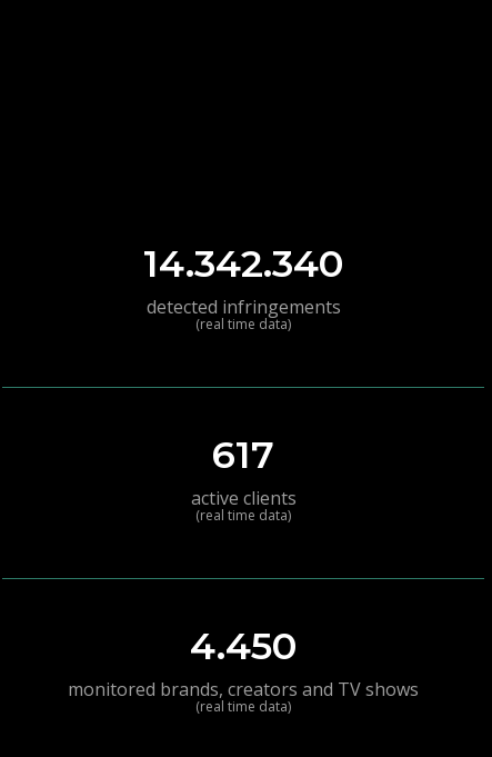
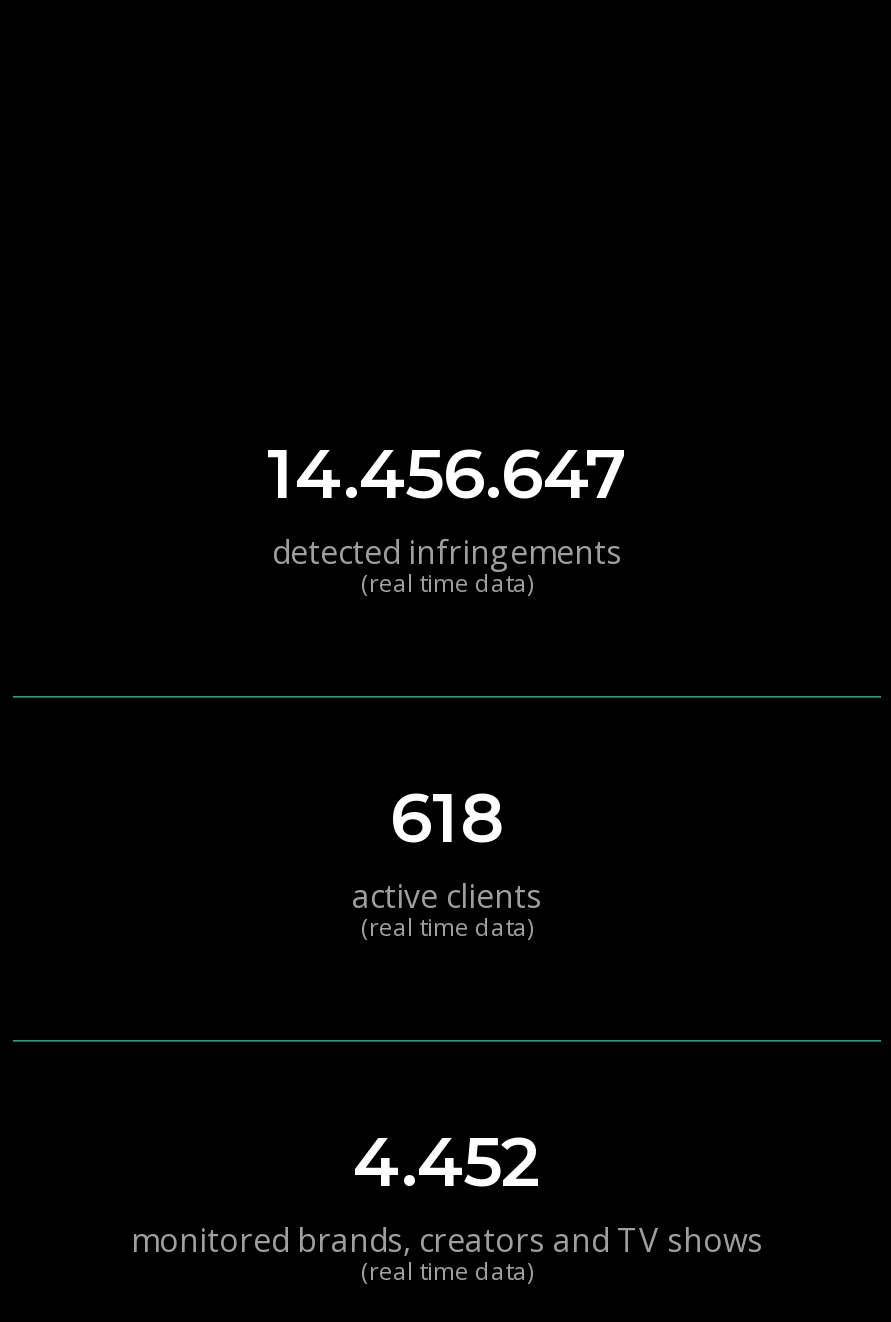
[143,240,343,286] 14.342.340 -> [267,431,627,515] 14.456.647
[212,431,274,478] 617 -> [390,775,504,859] 618
[190,622,297,669] 4.450 -> [353,1119,541,1203] 4.452

